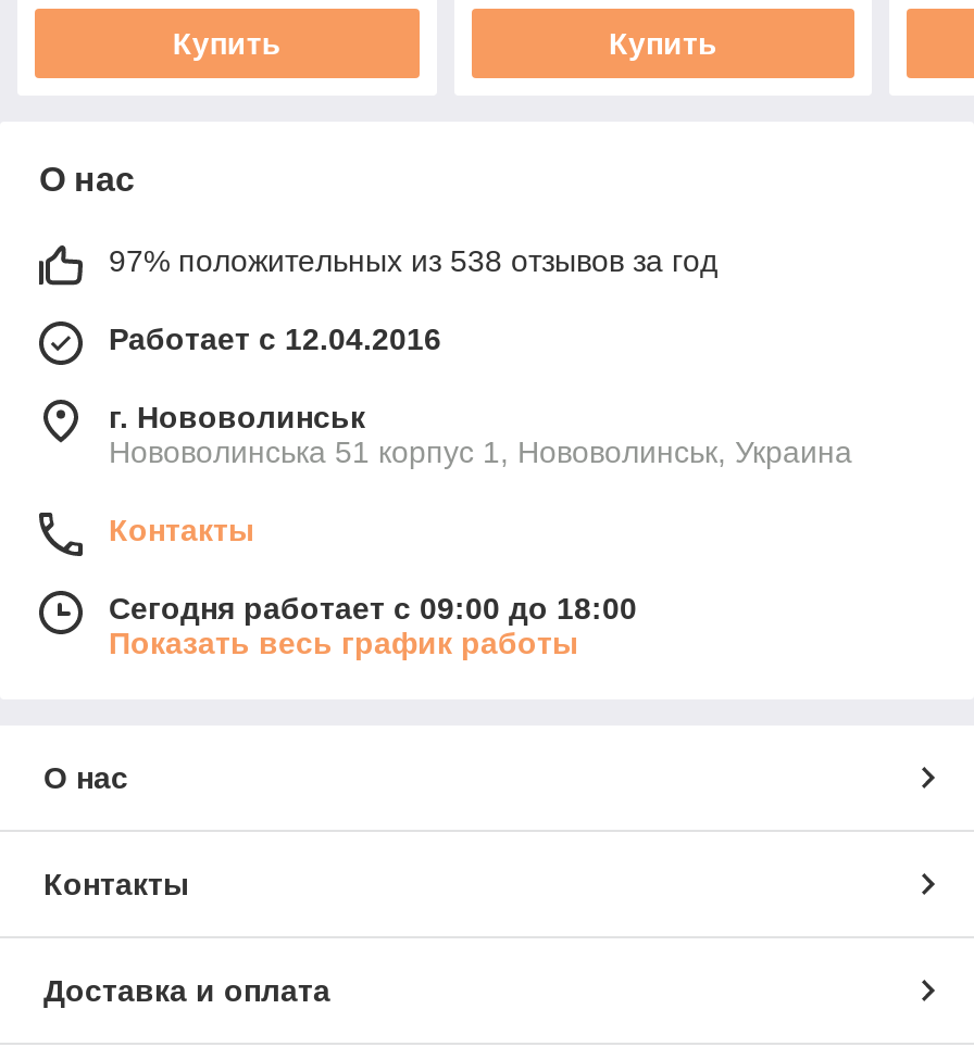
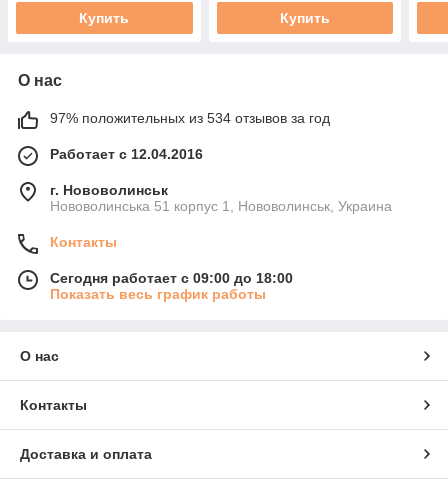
[109,243,717,278] 97% положительных из 538 отзывов за год -> [50,110,330,126] 97% положительных из 534 отзывов за год

